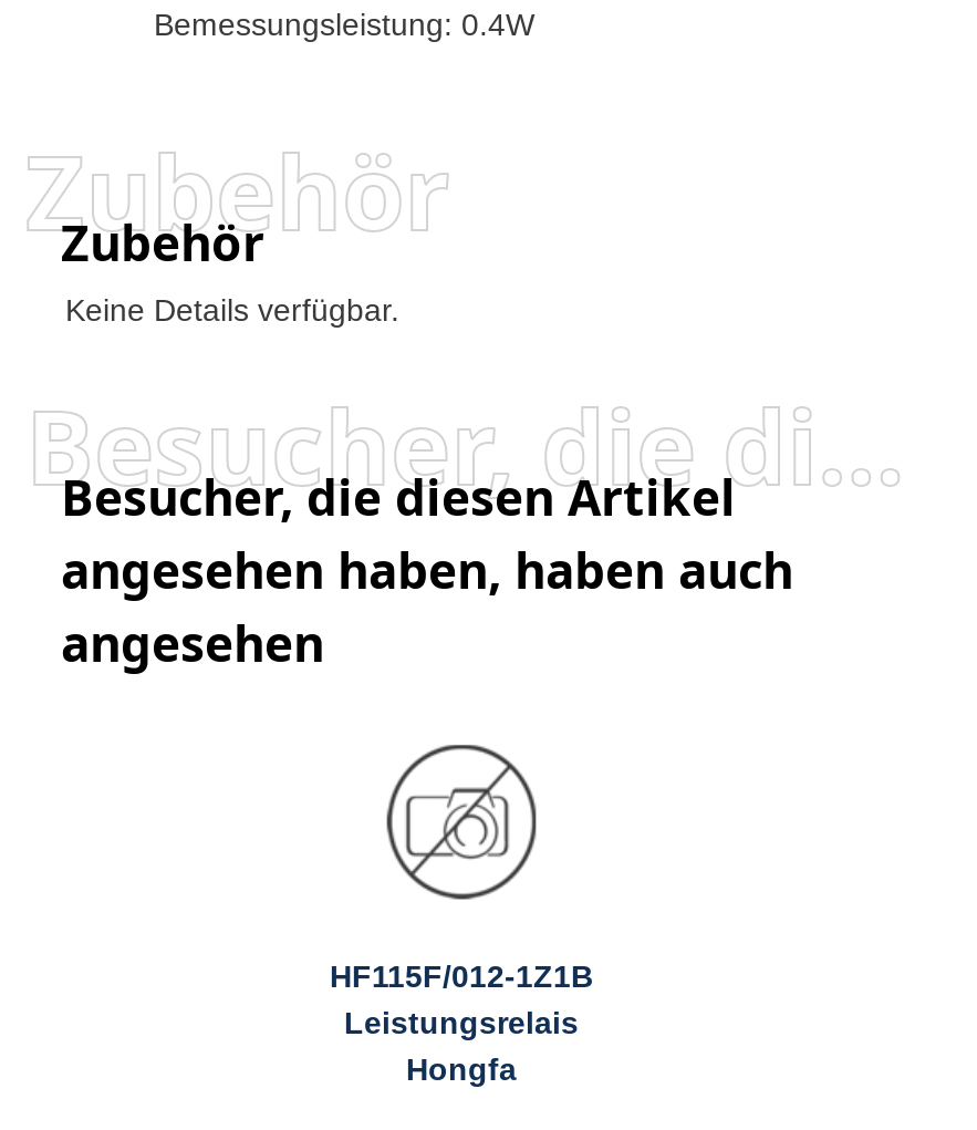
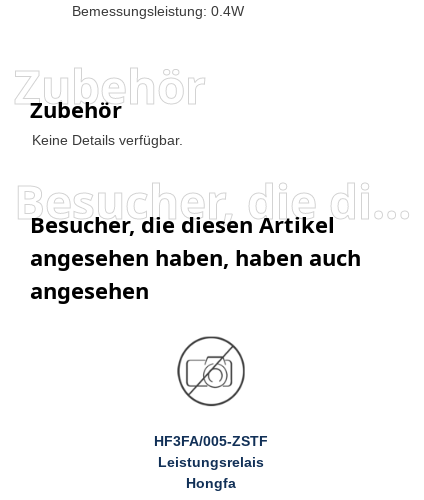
[330,958,593,993] HF115F/012-1Z1B -> [154,433,268,449] HF3FA/005-ZSTF

